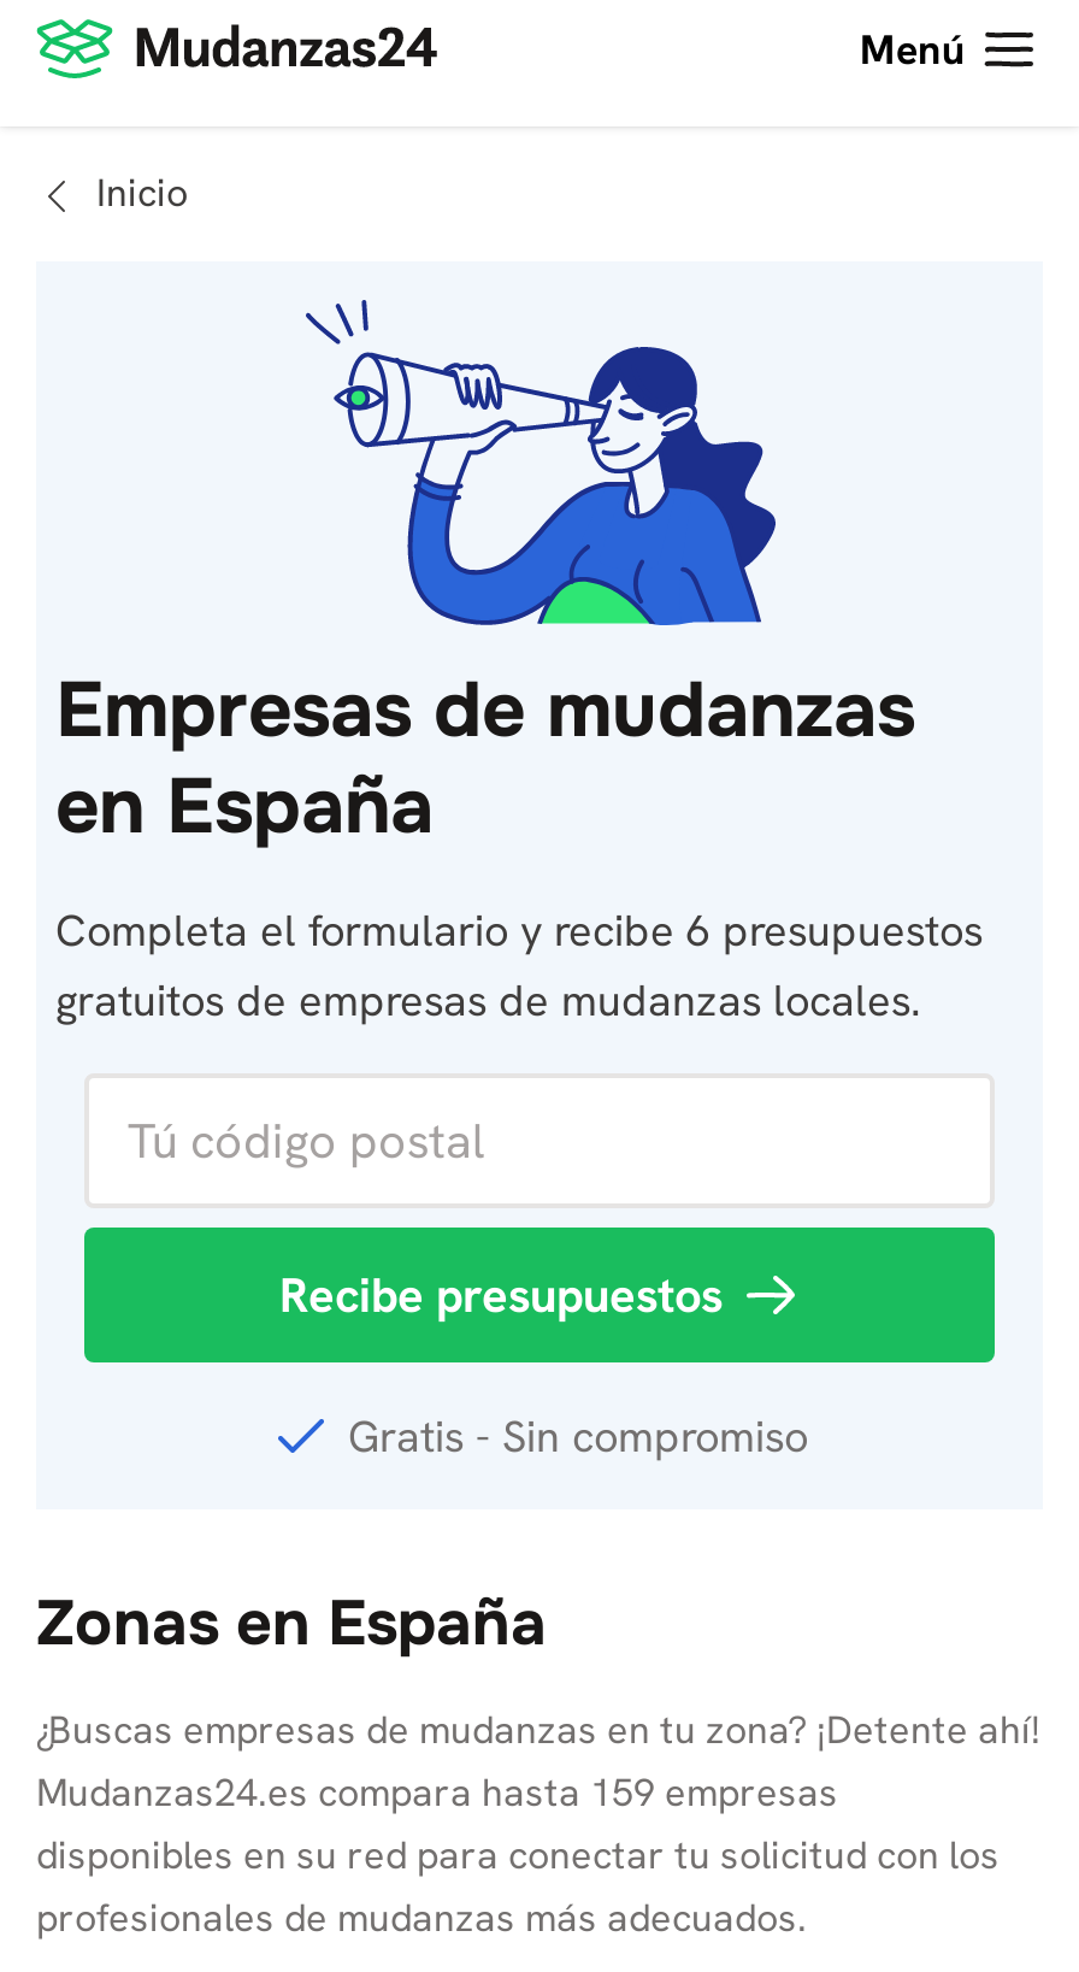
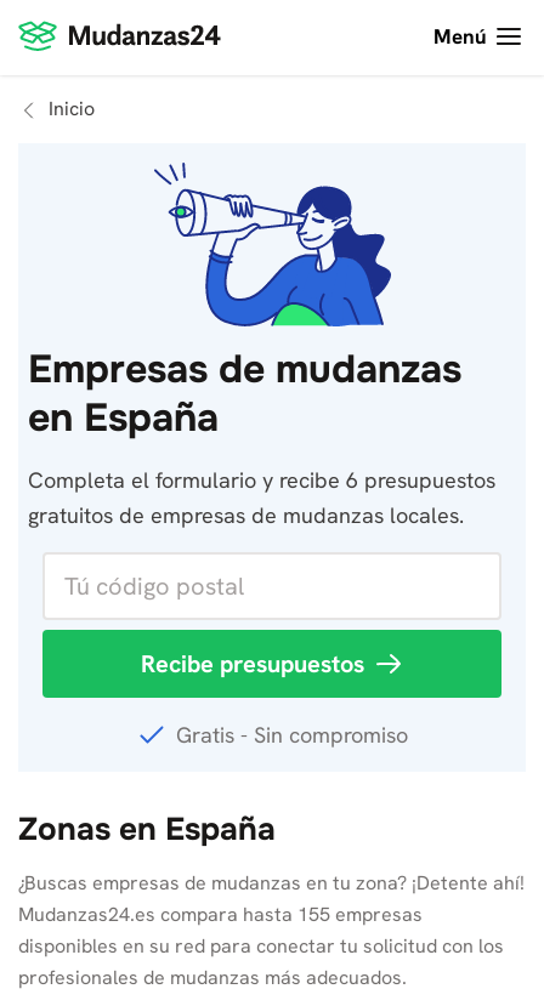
[36,1767,838,1818] Mudanzas24.es compara hasta 159 empresas -> [18,902,423,927] Mudanzas24.es compara hasta 155 empresas

